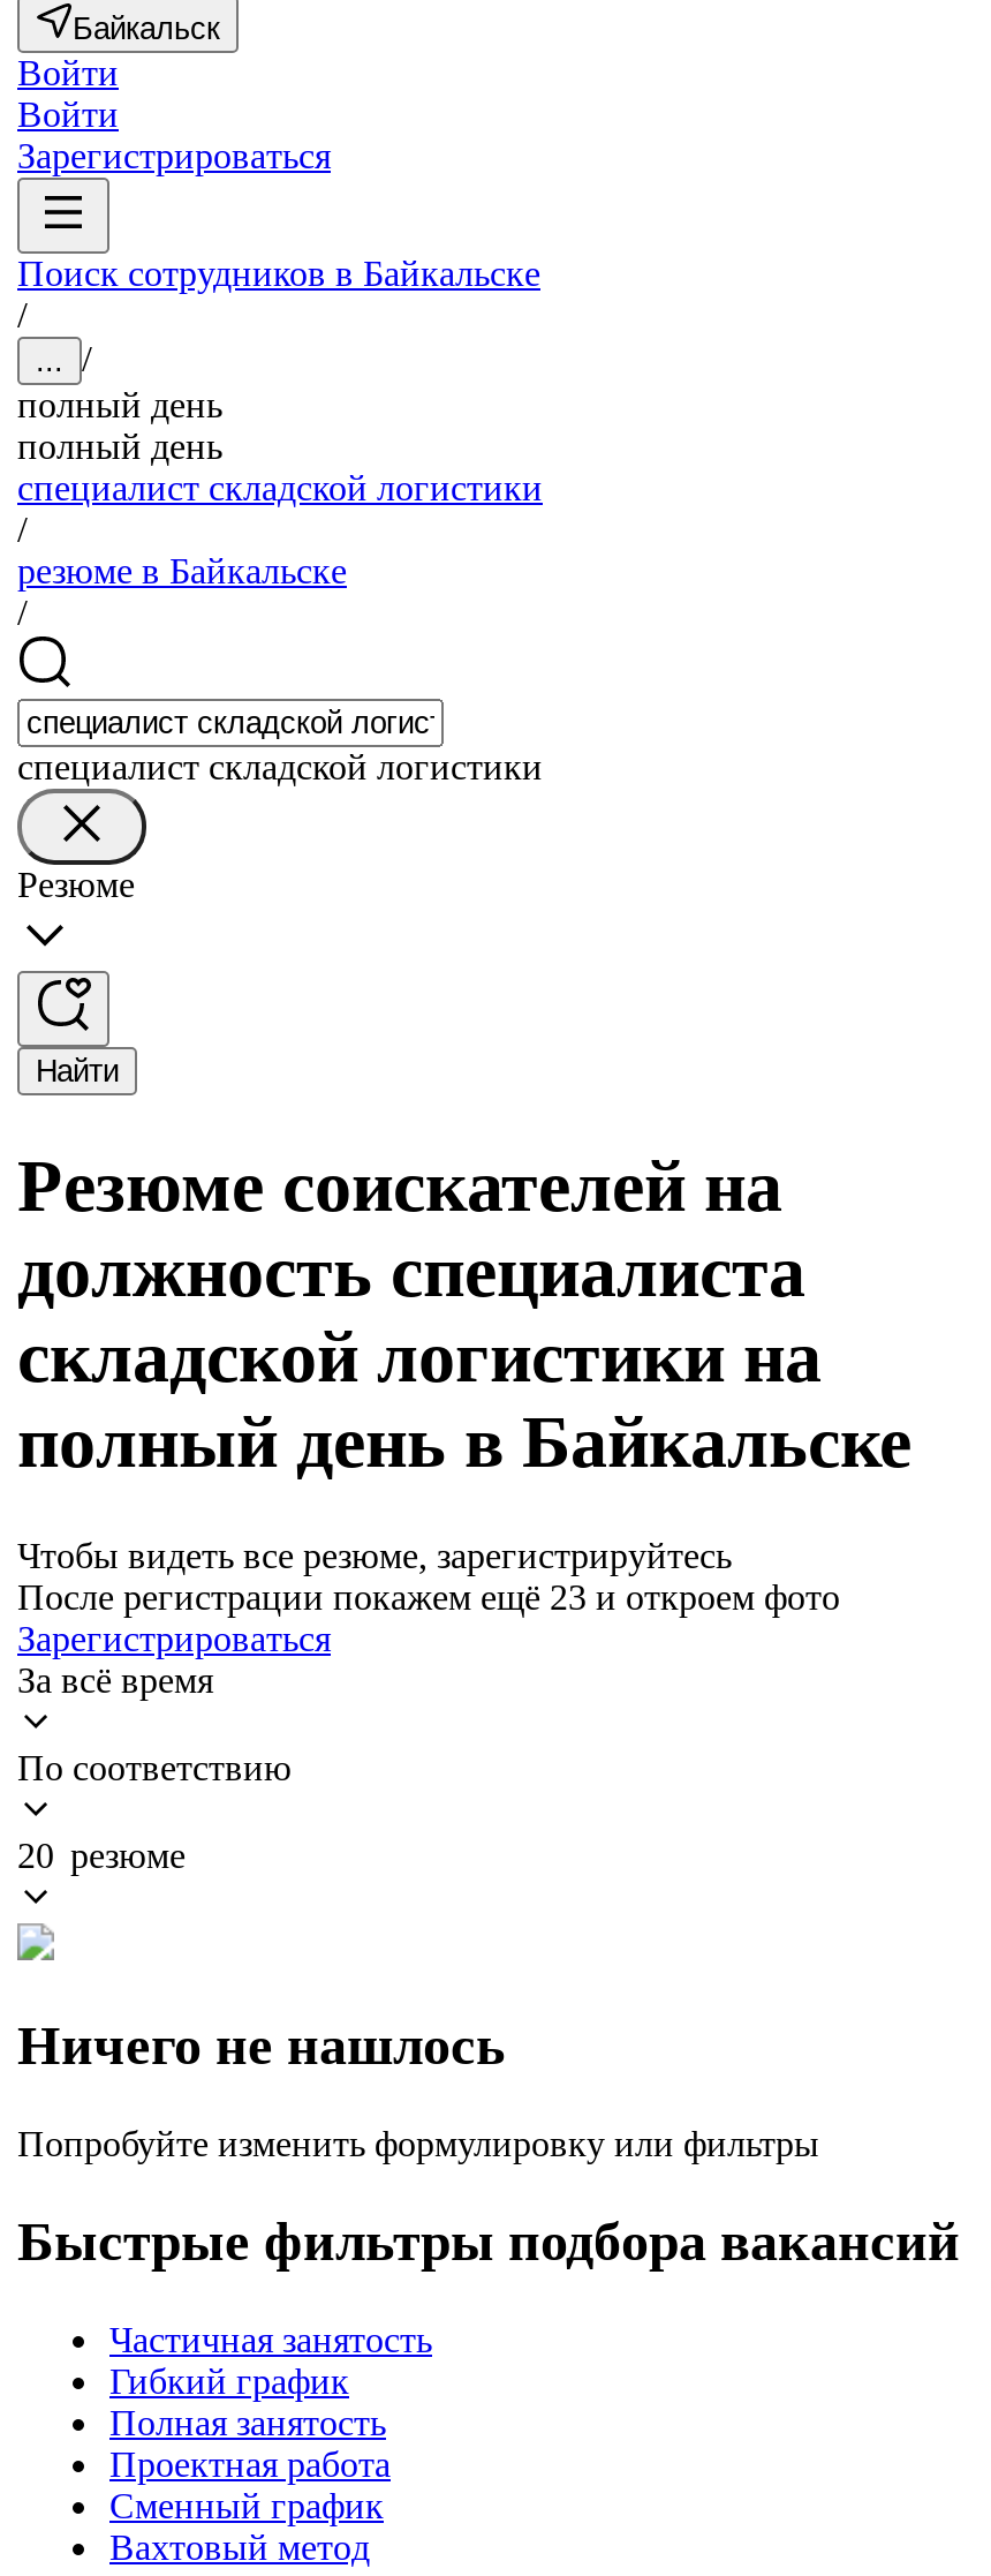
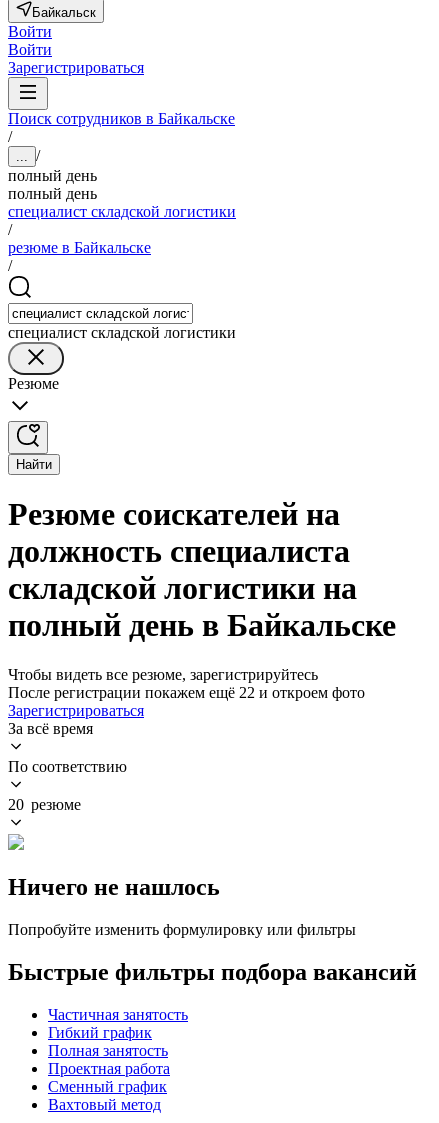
[17,1577,840,1616] После регистрации покажем ещё 23 и откроем фото -> [8,684,365,701] После регистрации покажем ещё 22 и откроем фото

